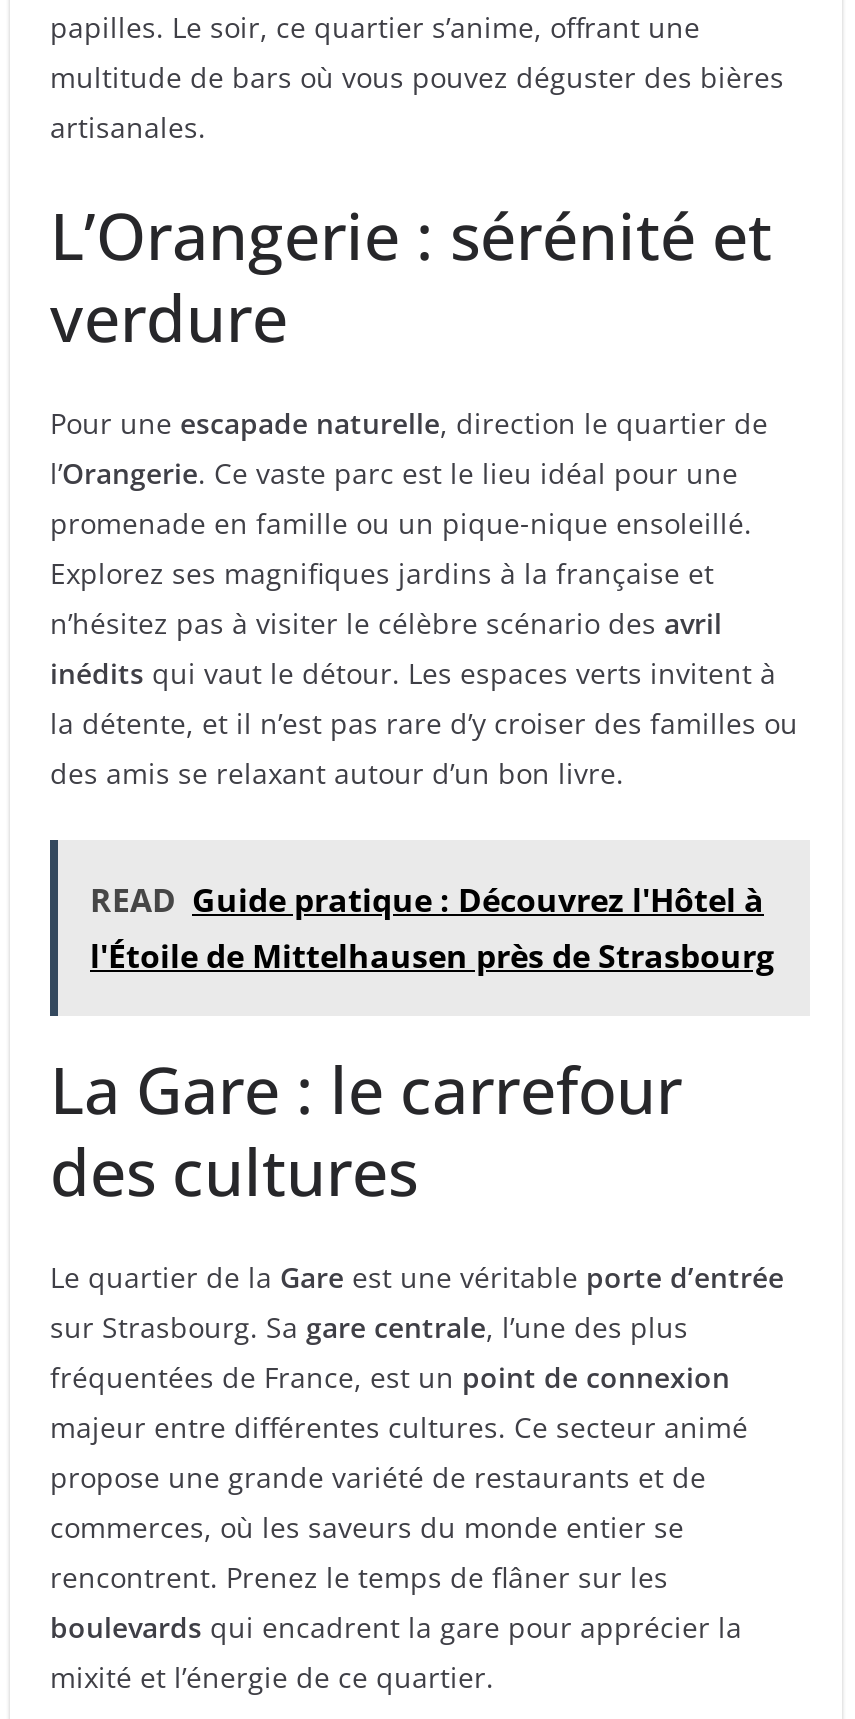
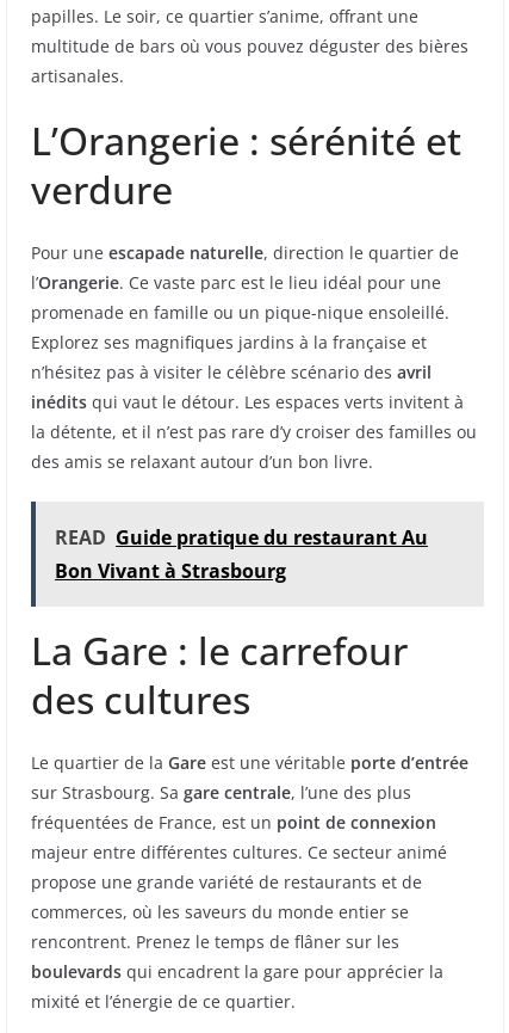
[90,877,774,977] READ Guide pratique : Découvrez l'Hôtel à | l'Étoile de Mittelhausen près de Strasbourg -> [55,524,428,583] READ Guide pratique du restaurant Au | Bon Vivant à Strasbourg

